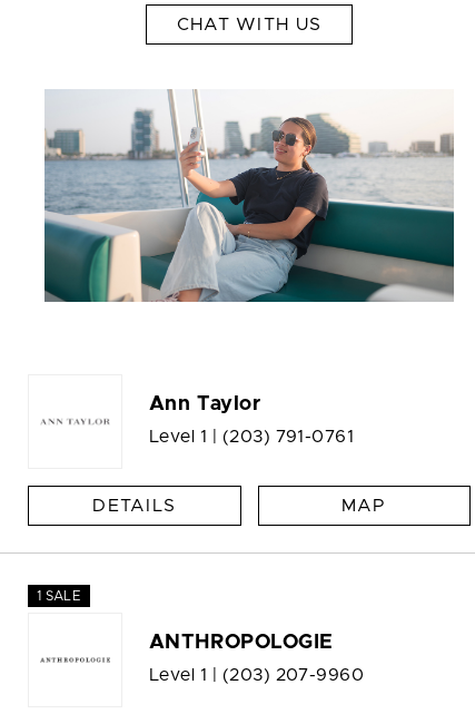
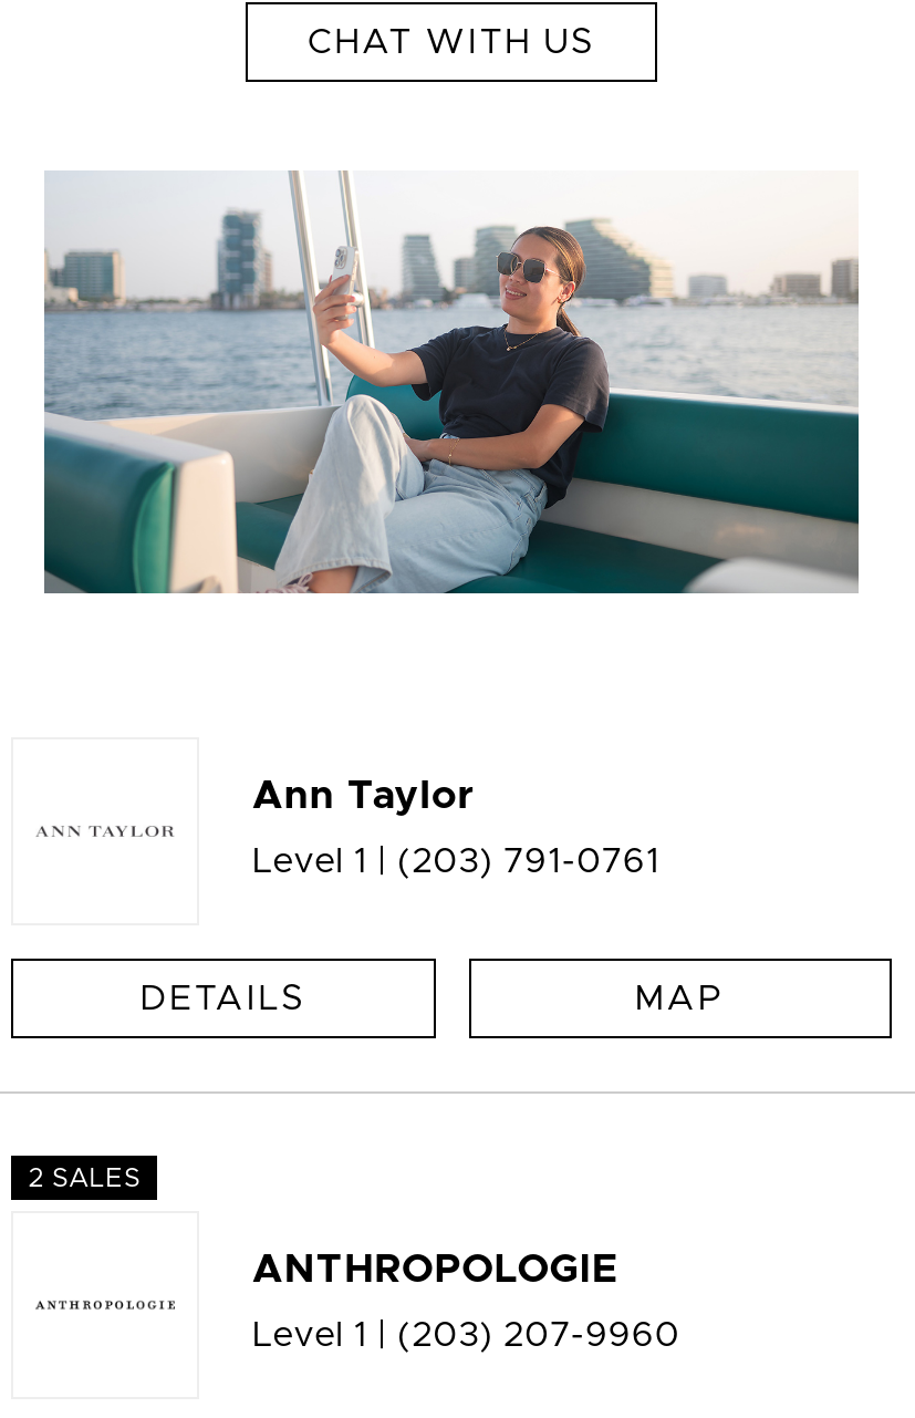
[36,589,81,603] 1 SALE -> [28,1165,140,1191] 2 SALES

